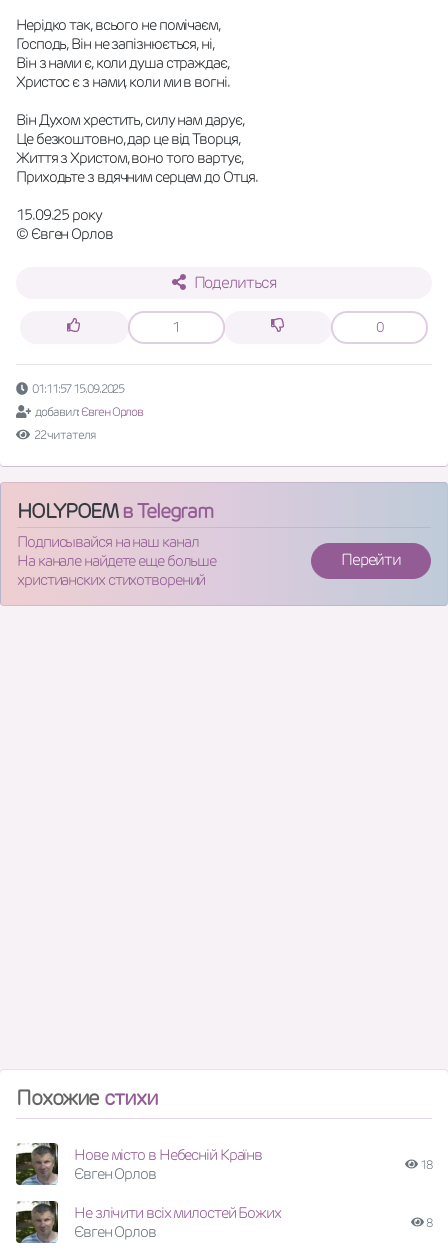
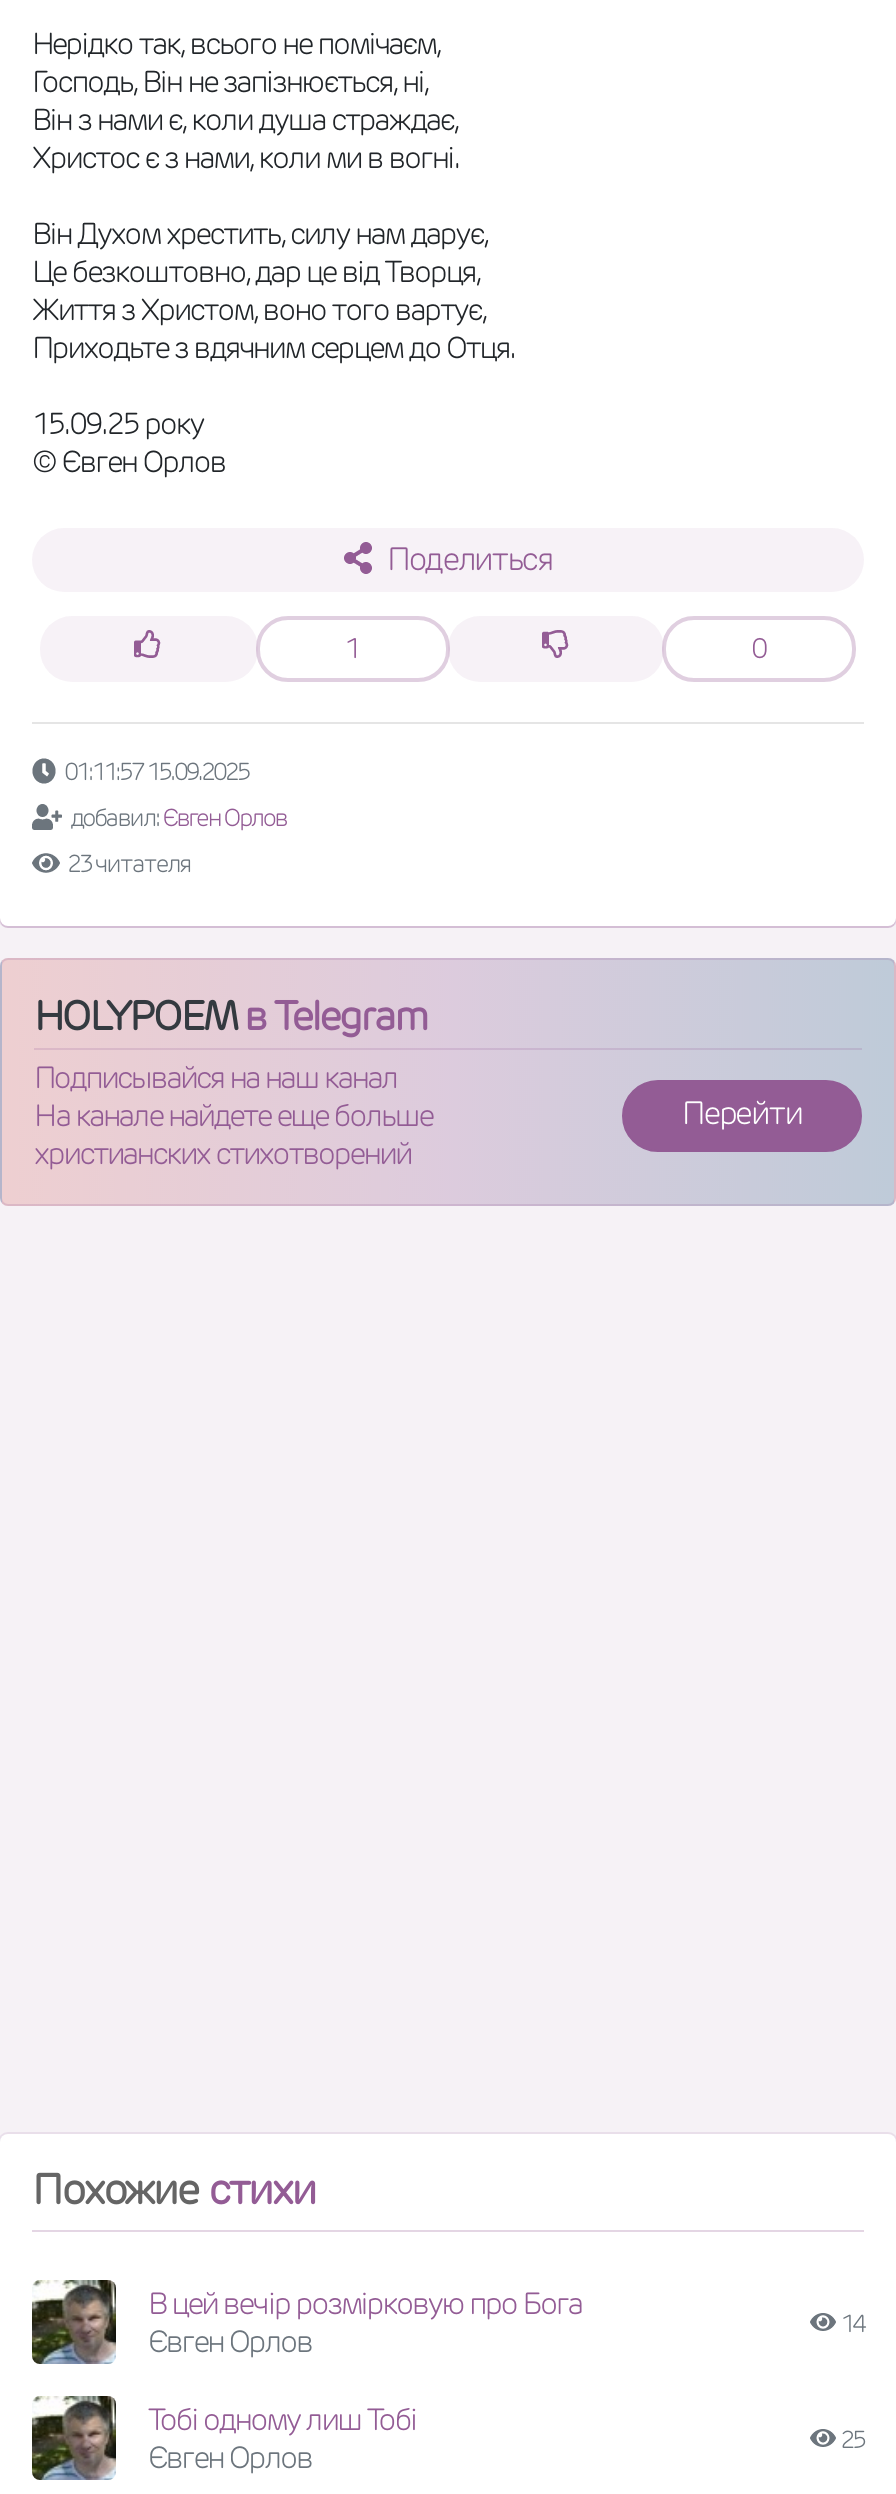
[34,427,96,442] 22 читателя -> [67,848,191,878] 23 читателя
[74,1145,262,1164] Нове місто в Небесній Країнв -> [148,2284,582,2322] В цей вечір розмірковую про Бога
[418,1156,432,1171] 18 -> [837,2307,864,2337] 14
[74,1203,281,1222] Не злічити всіх милостей Божих -> [148,2400,416,2438] Тобі одному лиш Тобі
[424,1214,432,1229] 8 -> [837,2423,864,2453] 25

